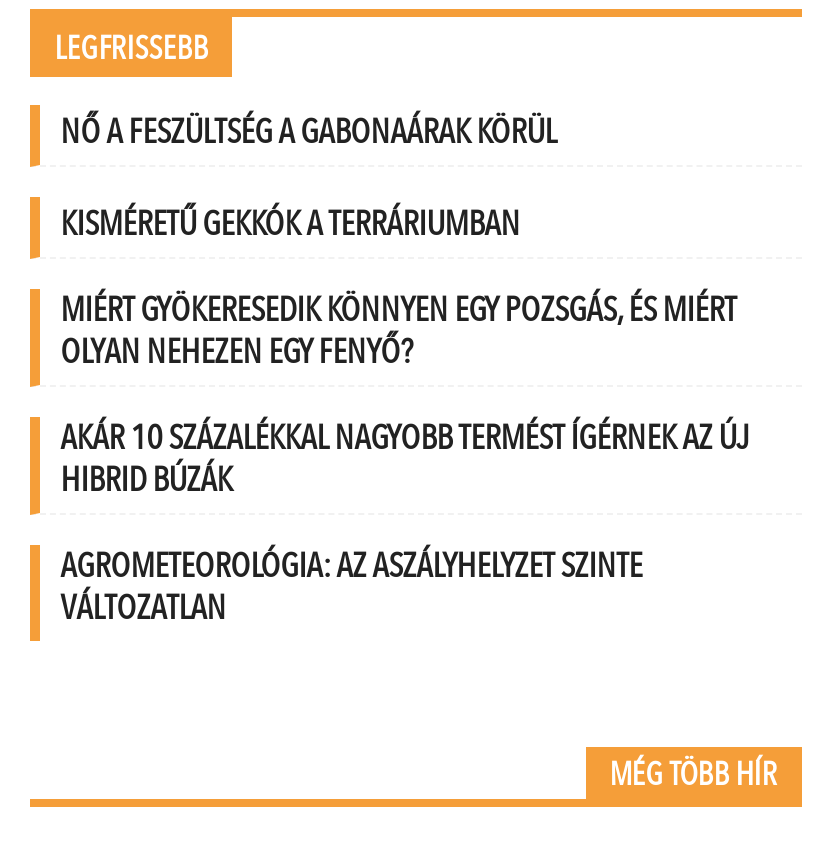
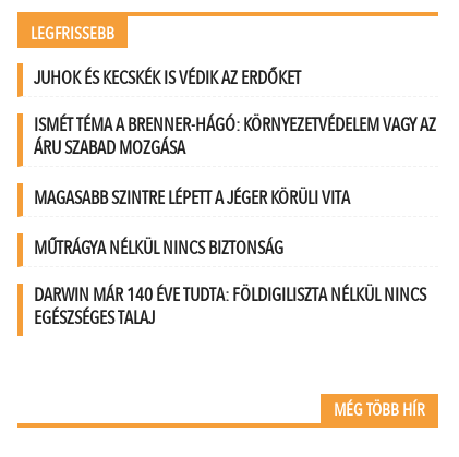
[60,108,556,154] NŐ A FESZÜLTSÉG A GABONAÁRAK KÖRÜL -> [34,66,301,91] JUHOK ÉS KECSKÉK IS VÉDIK AZ ERDŐKET
[60,200,520,246] KISMÉRETŰ GEKKÓK A TERRÁRIUMBAN -> [34,113,436,161] ISMÉT TÉMA A BRENNER-HÁGÓ: KÖRNYEZETVÉDELEM VAGY AZ | ÁRU SZABAD MOZGÁSA
[60,286,736,374] MIÉRT GYÖKERESEDIK KÖNNYEN EGY POZSGÁS, ÉS MIÉRT | OLYAN NEHEZEN EGY FENYŐ? -> [34,186,350,211] MAGASABB SZINTRE LÉPETT A JÉGER KÖRÜLI VITA
[60,414,748,502] AKÁR 10 SZÁZALÉKKAL NAGYOBB TERMÉST ÍGÉRNEK AZ ÚJ | HIBRID BÚZÁK -> [34,236,284,261] MŰTRÁGYA NÉLKÜL NINCS BIZTONSÁG
[60,542,642,630] AGROMETEOROLÓGIA: AZ ASZÁLYHELYZET SZINTE | VÁLTOZATLAN -> [34,283,427,331] DARWIN MÁR 140 ÉVE TUDTA: FÖLDIGILISZTA NÉLKÜL NINCS | EGÉSZSÉGES TALAJ

